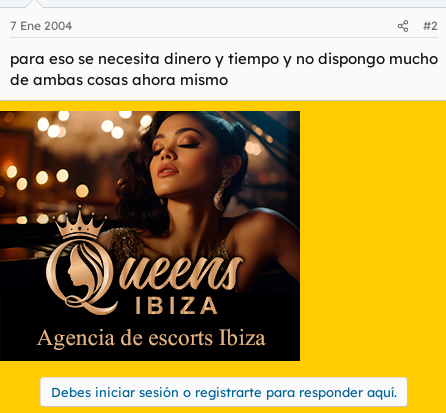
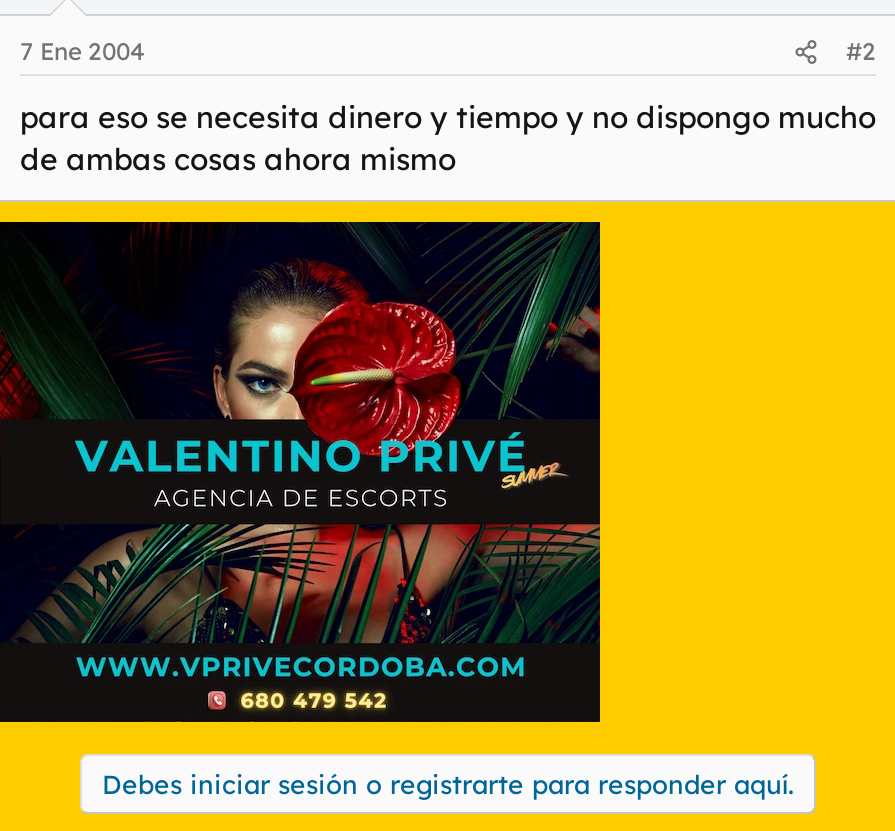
[3,110,301,356] [image] -> [6,220,602,714] [image]

